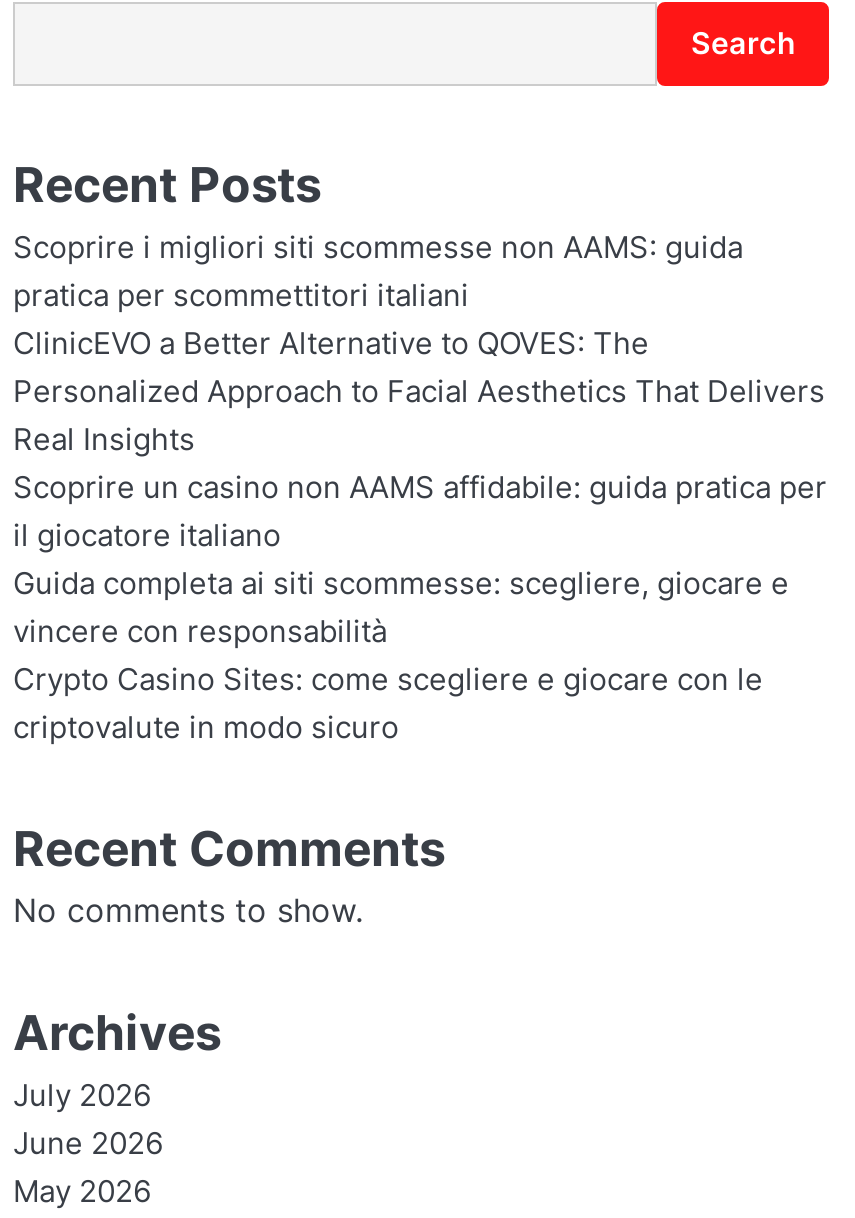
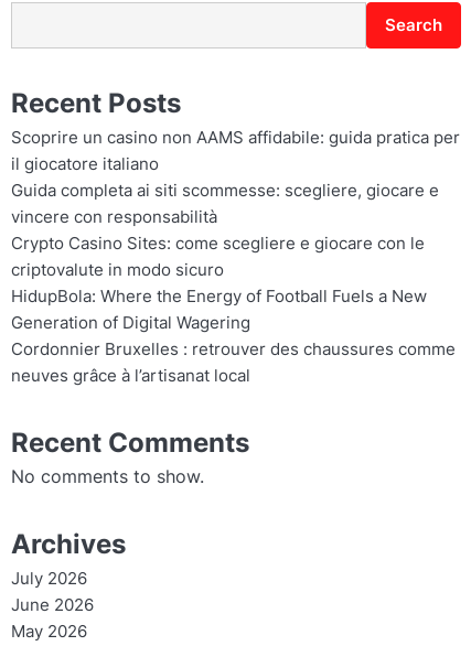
[13,231,825,459] Scoprire i migliori siti scommesse non AAMS: guida | pratica per scommettitori italiani | ClinicEVO a Better Alternative to QOVES: The | Personalized Approach to Facial Aesthetics That Delivers | Real Insights -> none
moved [13,471,827,747] -> [11,128,460,280]: Scoprire un casino non AAMS affidabile: guida pratica per | il giocatore italiano | Guida completa ai siti scommesse: scegliere, giocare e | vincere con responsabilità | Crypto Casino Sites: come scegliere e giocare con le | criptovalute in modo sicuro
none -> [11,287,456,386] HidupBola: Where the Energy of Football Fuels a New | Generation of Digital Wagering | Cordonnier Bruxelles : retrouver des chaussures comme | neuves grâce à l’artisanat local

